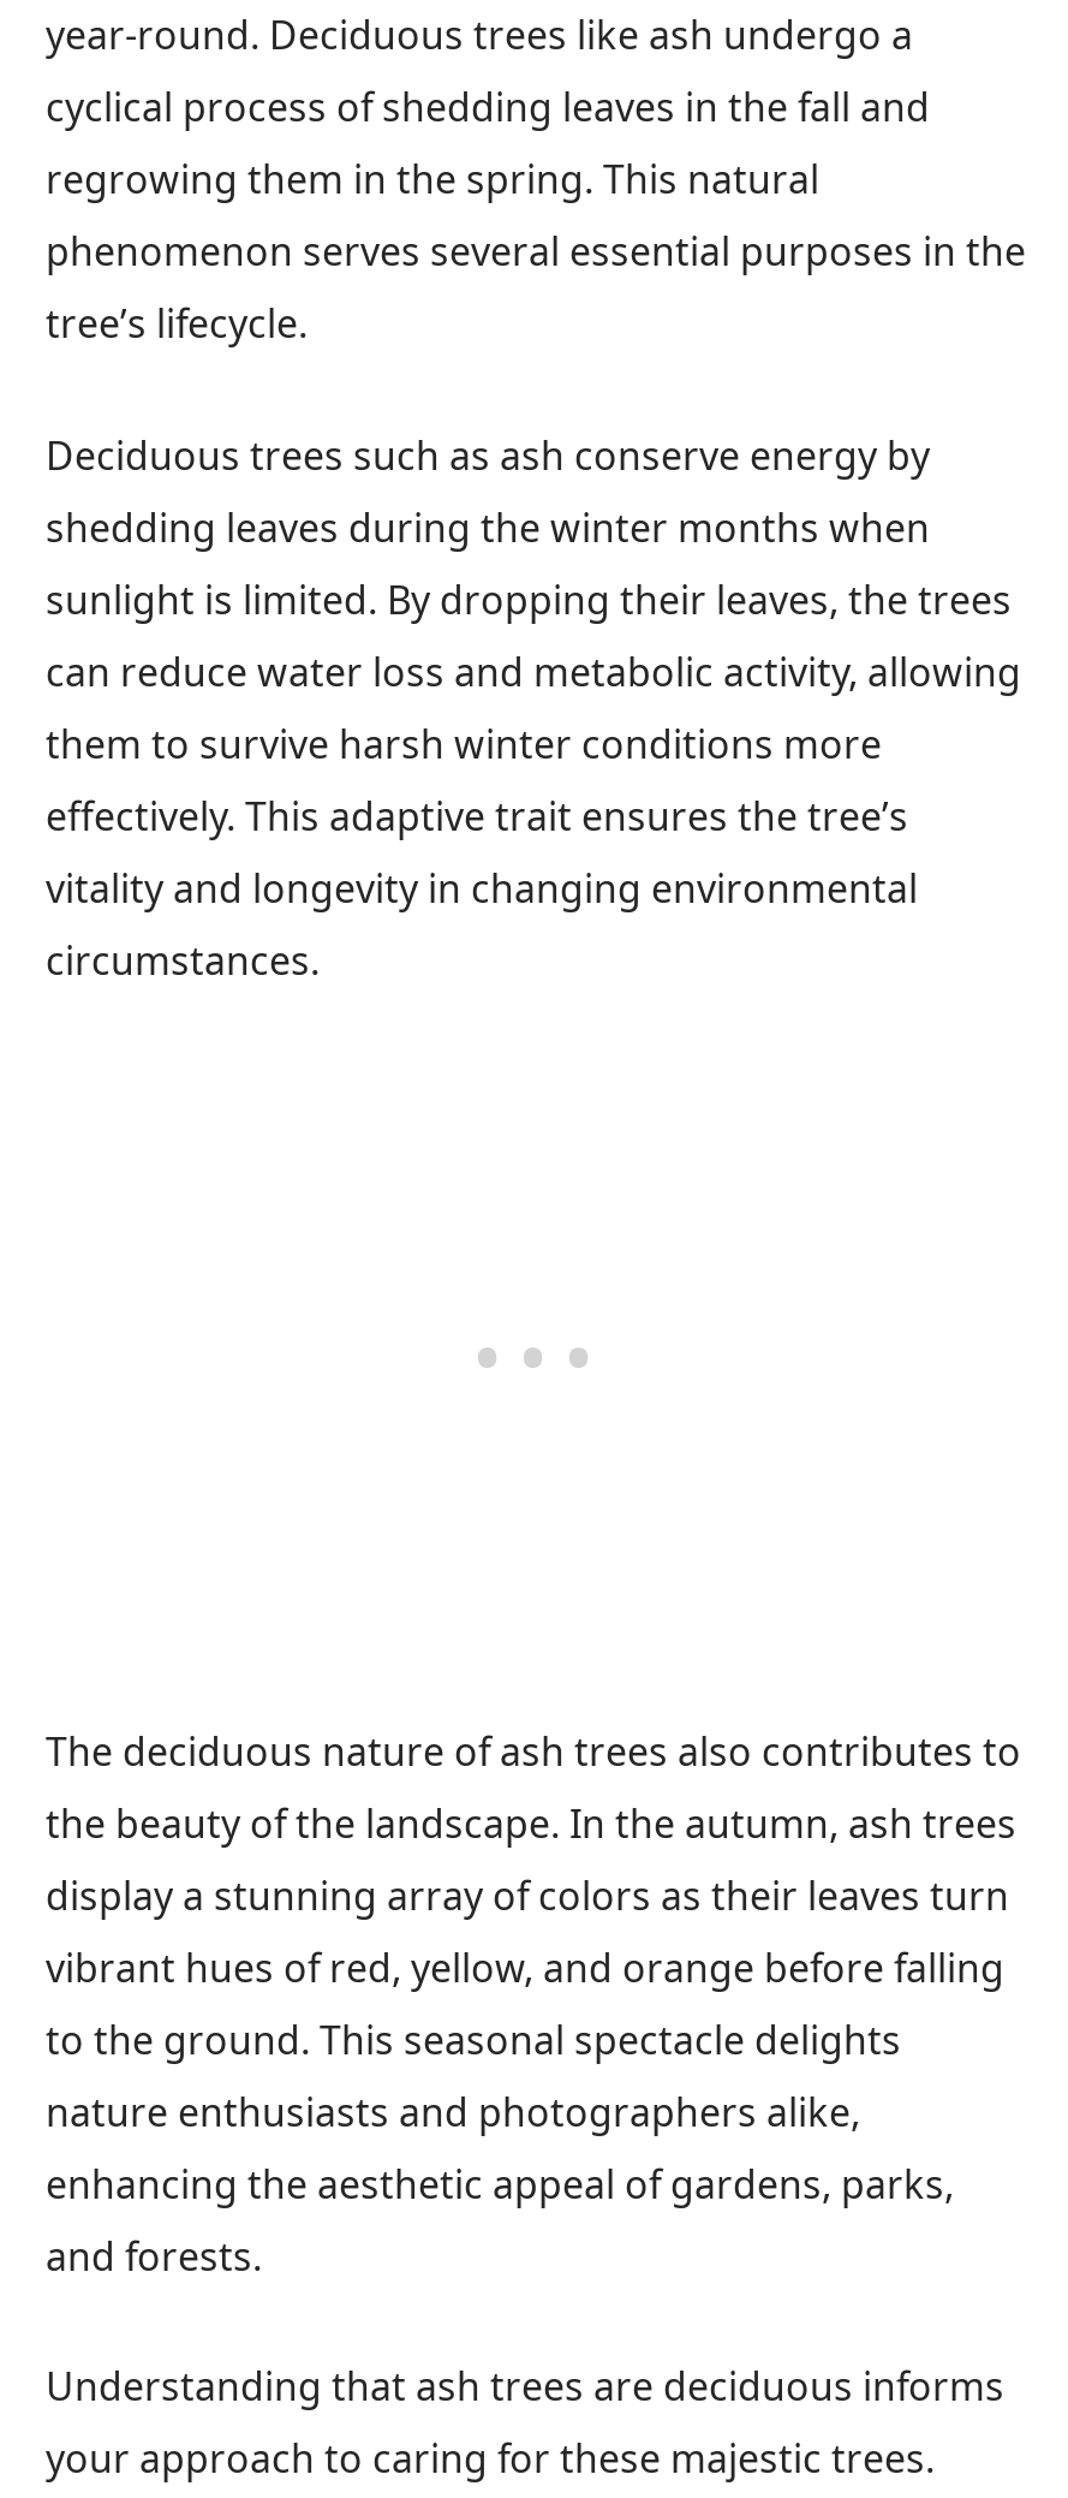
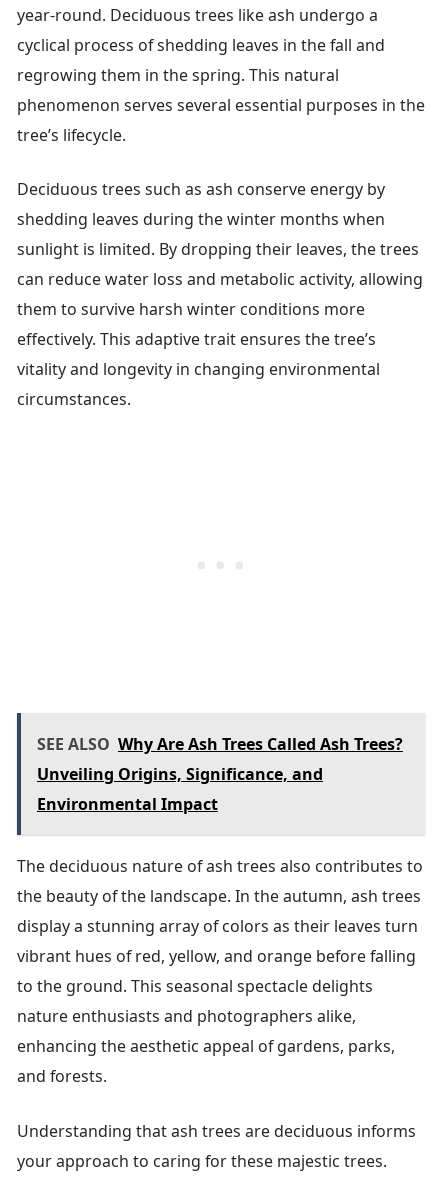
none -> [16,712,424,837] [image] | SEE ALSO Why Are Ash Trees Called Ash Trees? | Unveiling Origins, Significance, and | Environmental Impact

